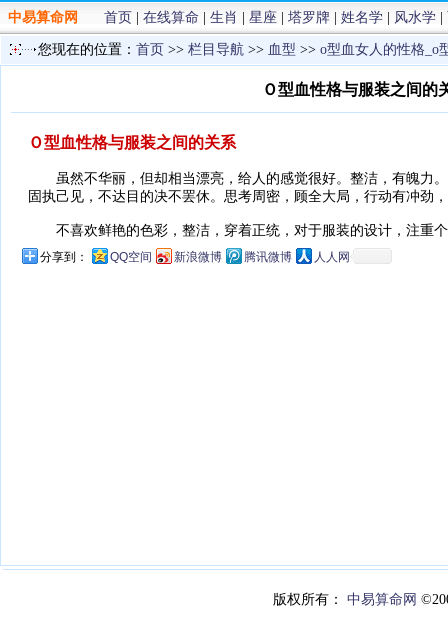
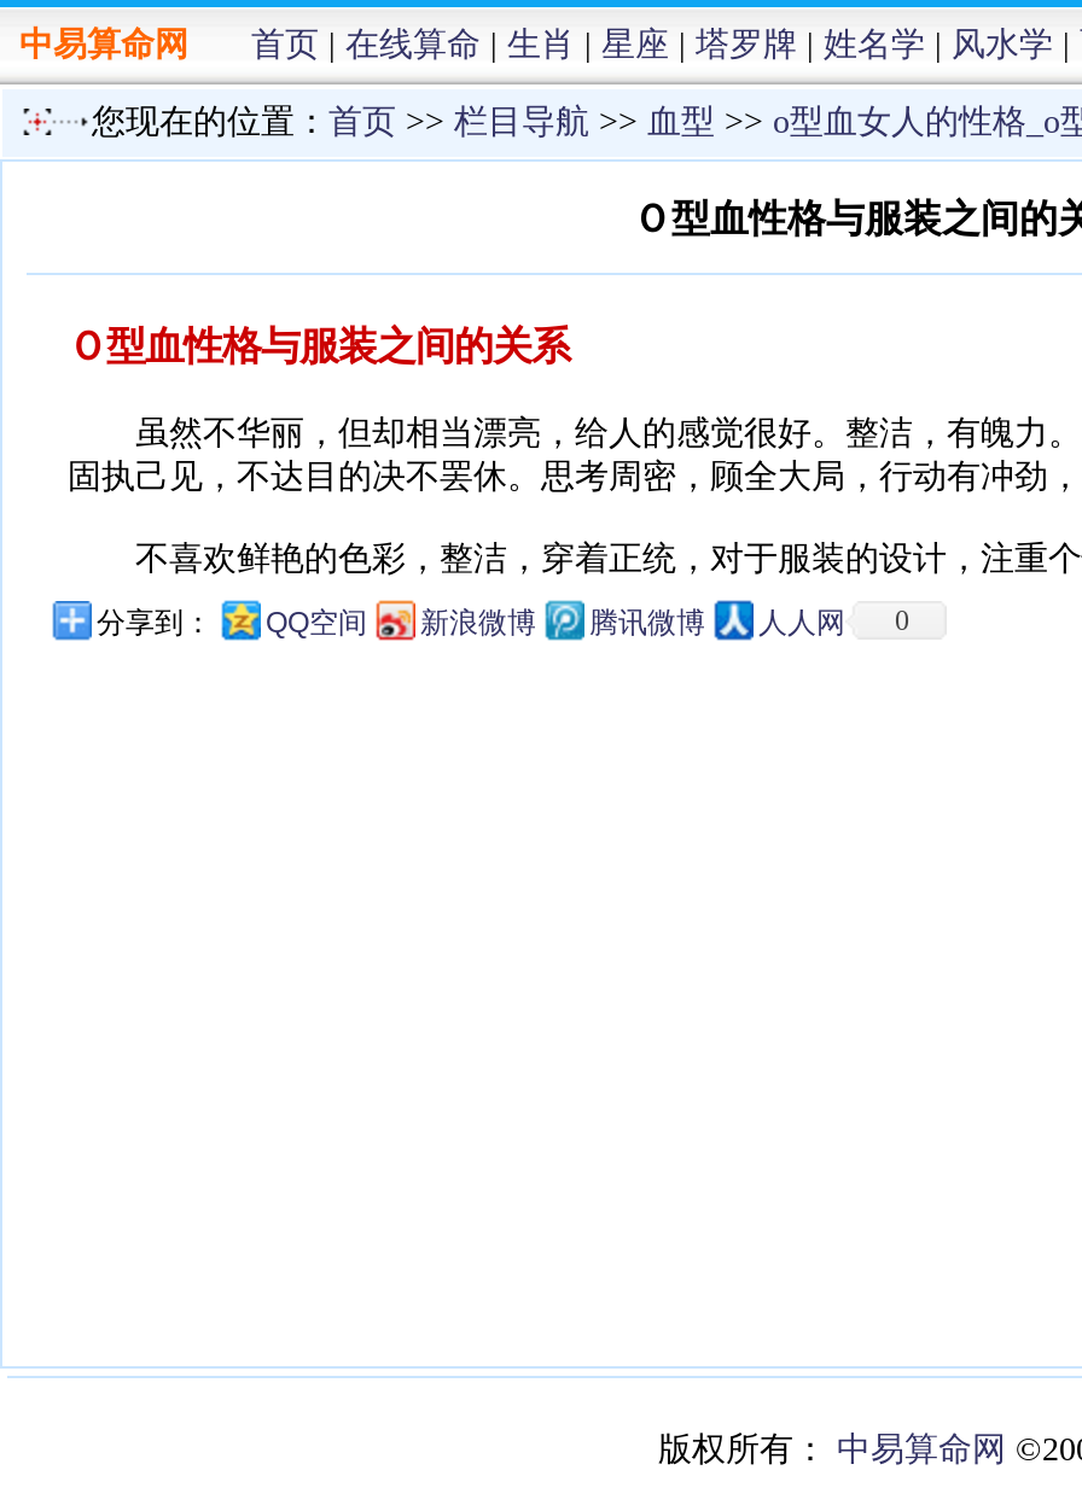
none -> [895,603,909,637] 0

